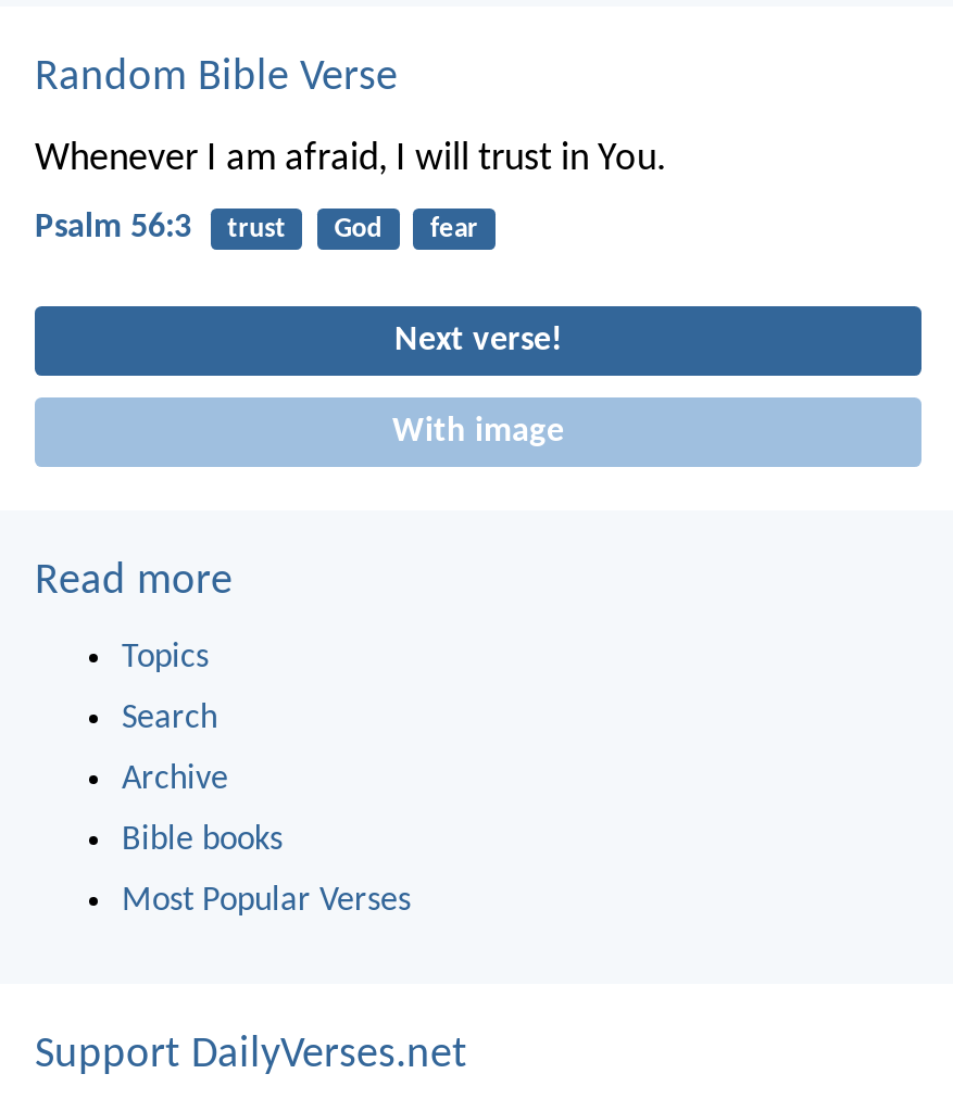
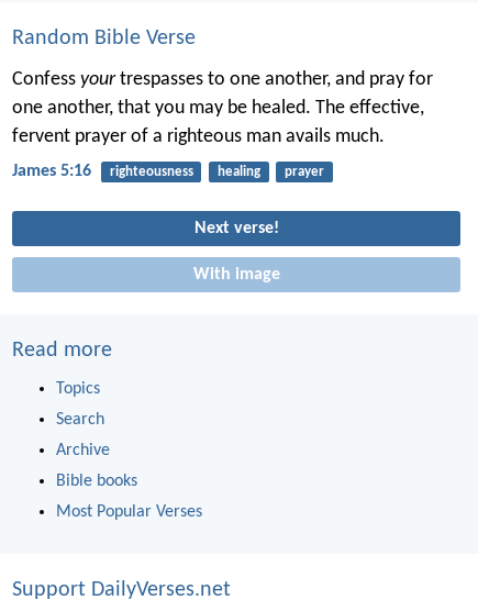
[35,138,667,179] Whenever I am afraid, I will trust in You. -> [12,69,433,147] Confess your trespasses to one another, and pray for | one another, that you may be healed. The effective, | fervent prayer of a righteous man avails much.
[35,210,478,245] Psalm 56:3 | trust | God | fear -> [12,162,324,180] James 5:16 | righteousness | healing | prayer

